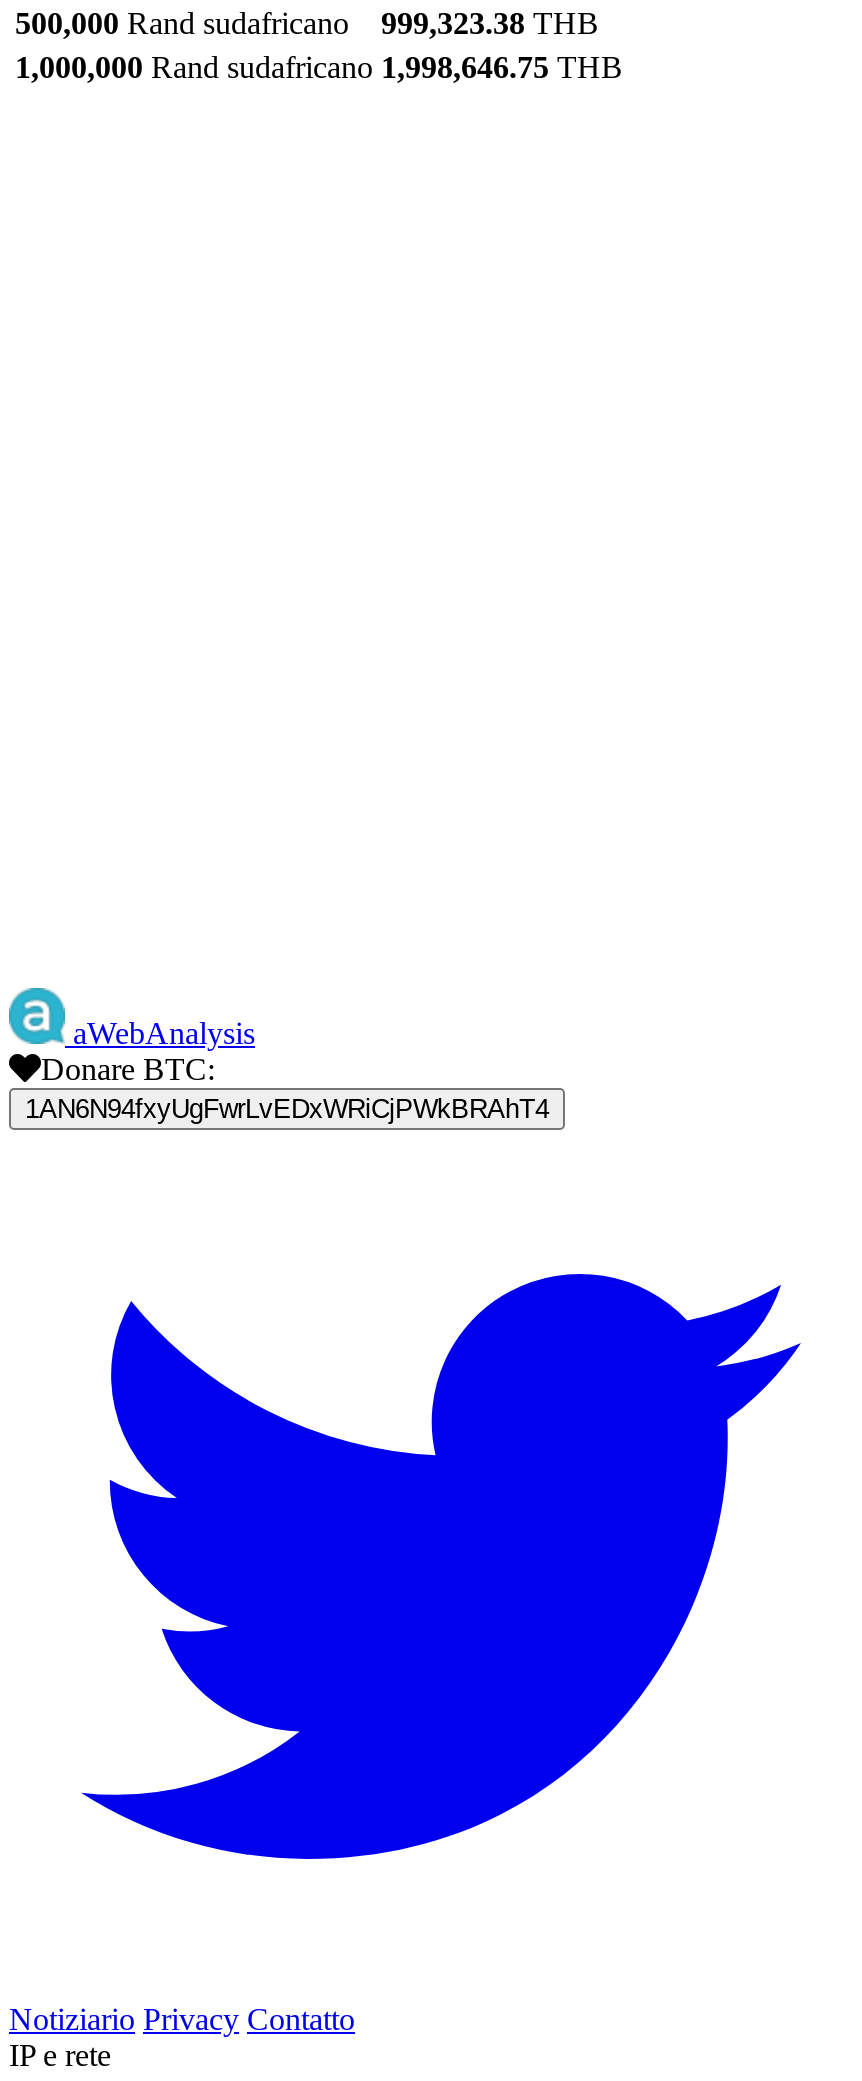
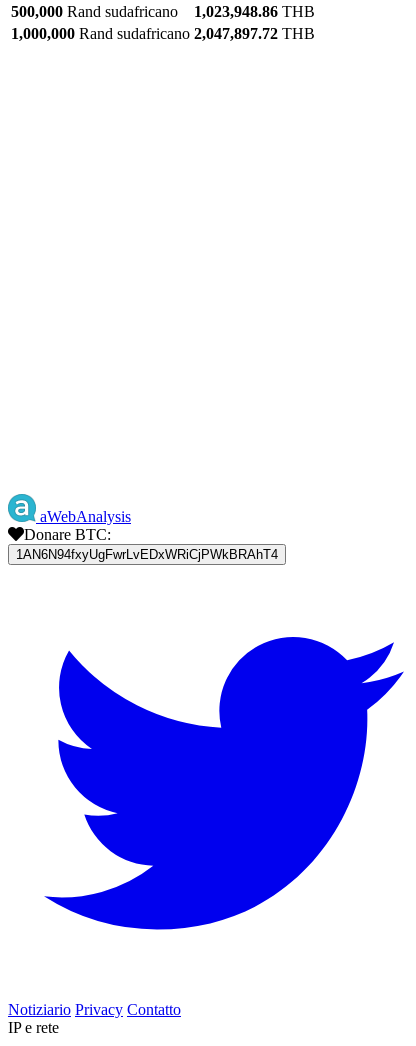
[15,6,599,40] 500,000 Rand sudafricano 999,323.38 THB -> [11,3,315,20] 500,000 Rand sudafricano 1,023,948.86 THB
[15,50,623,84] 1,000,000 Rand sudafricano 1,998,646.75 THB -> [11,25,315,42] 1,000,000 Rand sudafricano 2,047,897.72 THB

